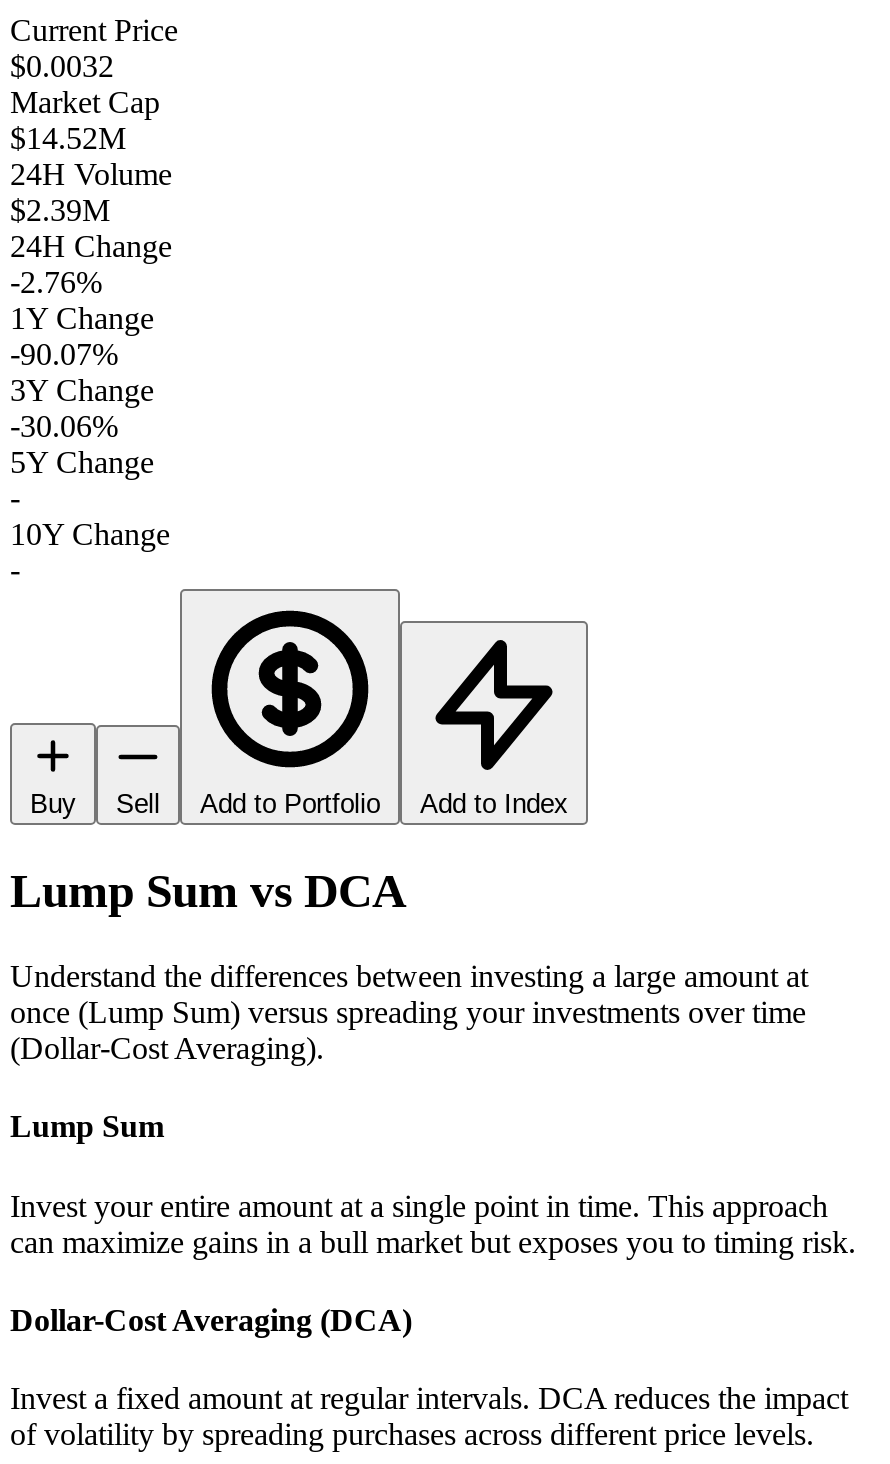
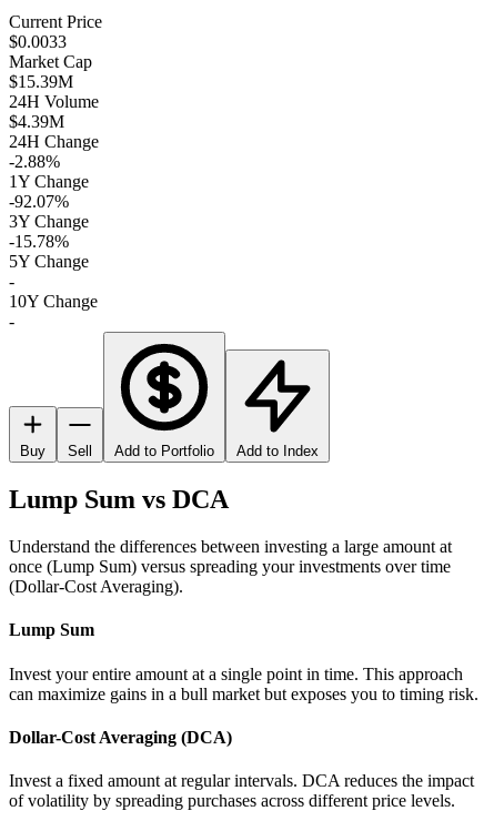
[10,50,114,84] $0.0032 -> [9,33,67,51] $0.0033
[10,122,126,156] $14.52M -> [9,72,73,91] $15.39M
[10,194,110,228] $2.39M -> [9,112,64,131] $4.39M
[10,266,102,300] -2.76% -> [9,152,60,171] -2.88%
[10,338,118,372] -90.07% -> [9,192,69,211] -92.07%
[10,410,118,444] -30.06% -> [9,232,69,251] -15.78%

